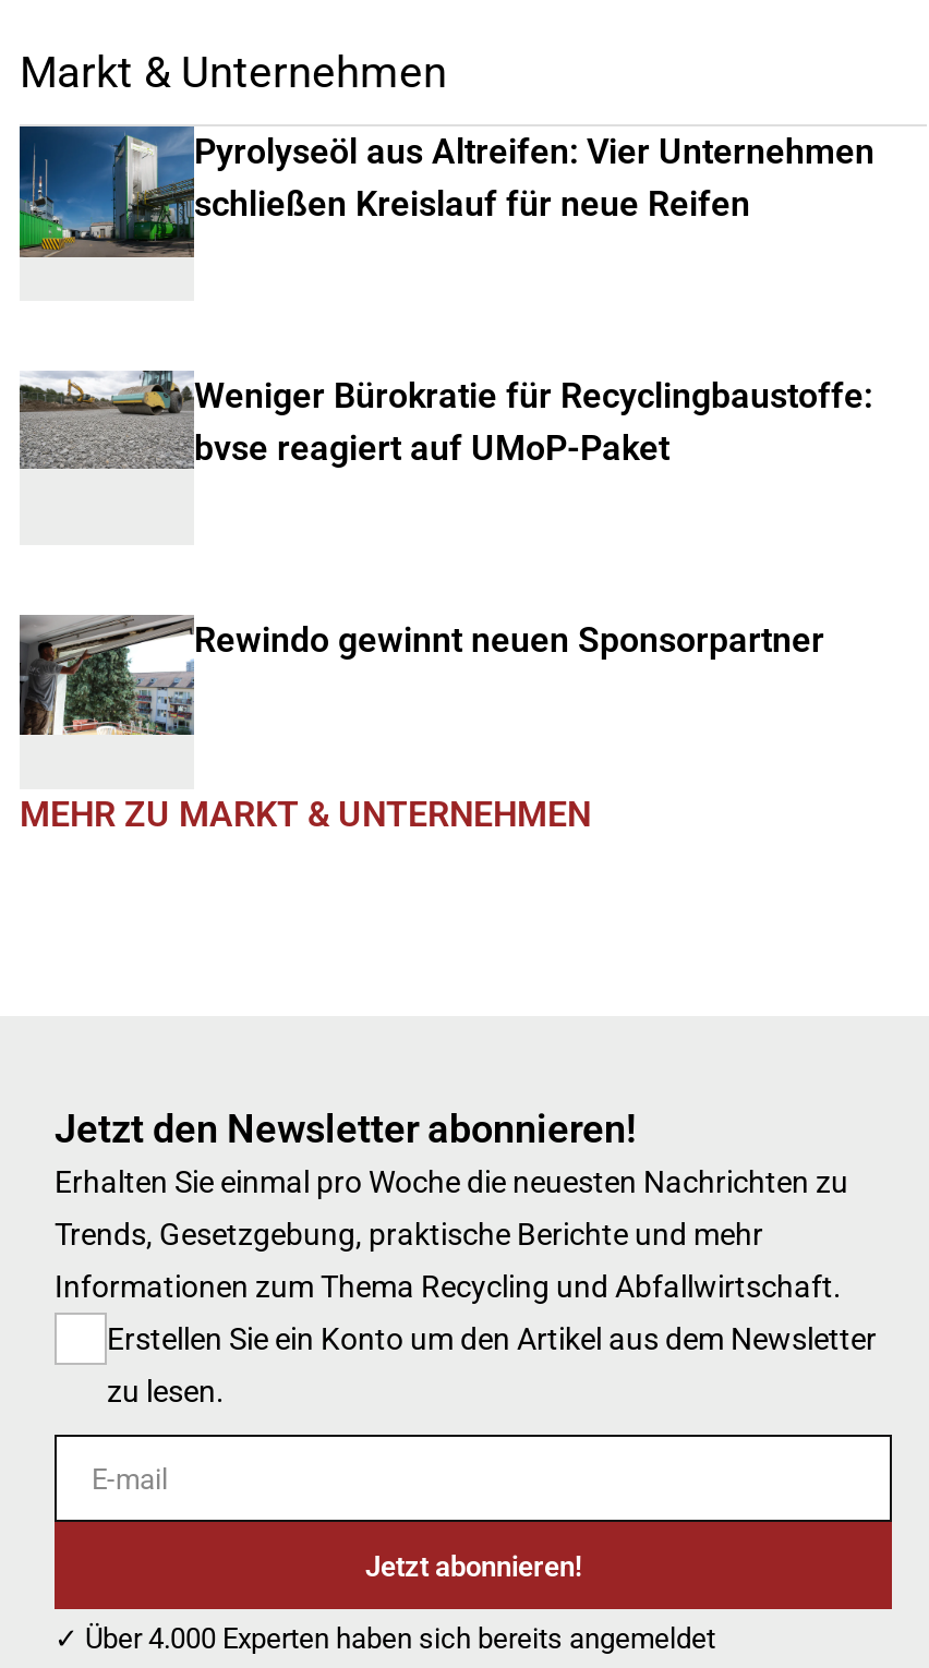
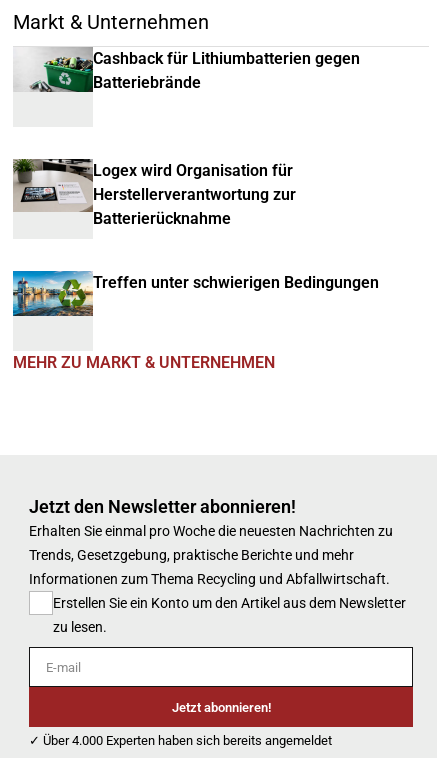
[17,124,874,259] [image] | Pyrolyseöl aus Altreifen: Vier Unternehmen | schließen Kreislauf für neue Reifen -> [13,47,360,107] [image] | Cashback für Lithiumbatterien gegen | Batteriebrände
[20,371,872,484] [image] | Weniger Bürokratie für Recyclingbaustoffe: | bvse reagiert auf UMoP-Paket -> [13,158,296,228] [image] | Logex wird Organisation für | Herstellerverantwortung zur | Batterierücknahme
[17,613,824,737] [image] | Rewindo gewinnt neuen Sponsorpartner -> [12,270,379,326] [image] | Treffen unter schwierigen Bedingungen

